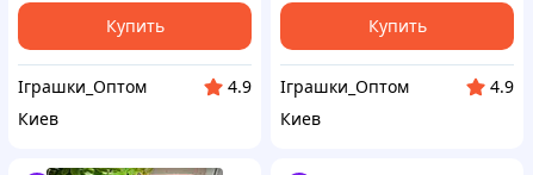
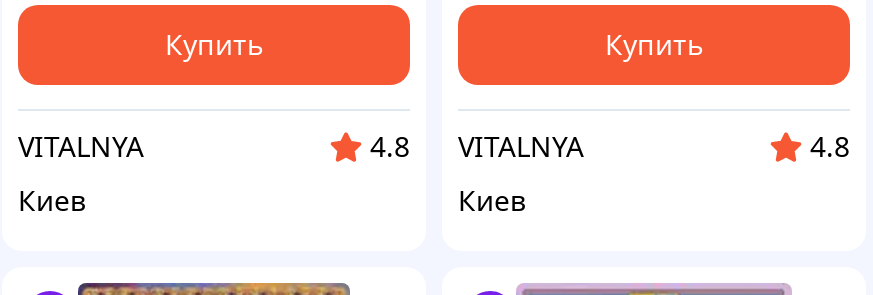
[18,74,252,98] Іграшки_Оптом | 4.9 -> [18,126,410,165] VITALNYA | 4.8
[280,74,514,98] Іграшки_Оптом | 4.9 -> [458,126,850,165] VITALNYA | 4.8

